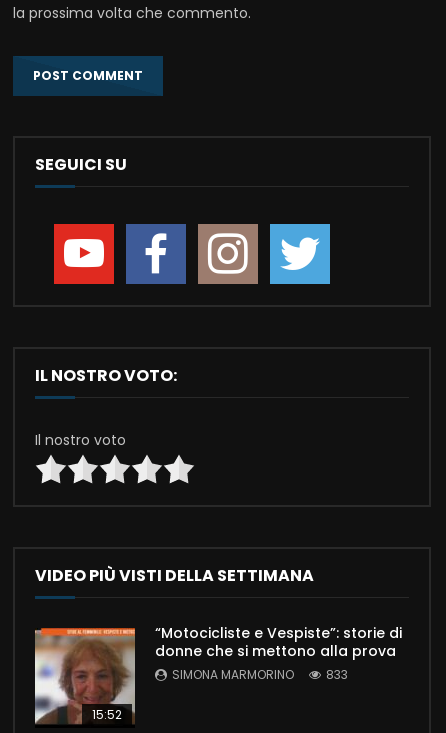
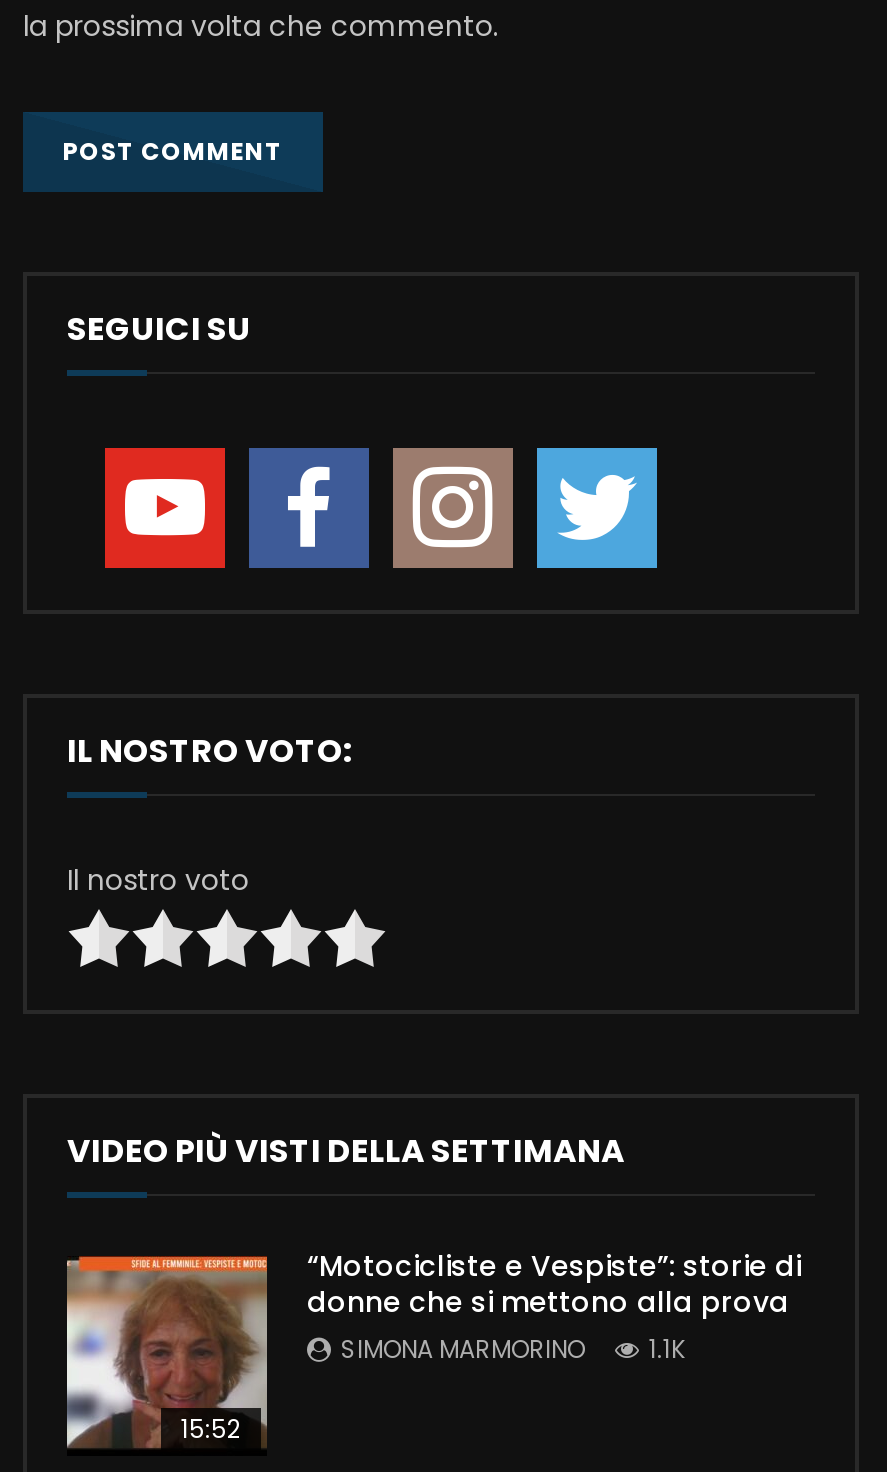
[172,666,348,683] SIMONA MARMORINO 833 -> [341,1333,685,1367] SIMONA MARMORINO 1.1K

